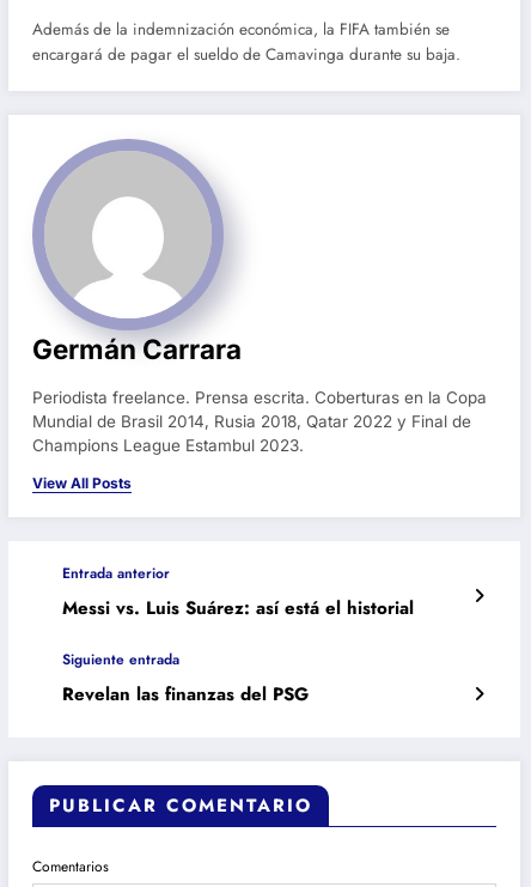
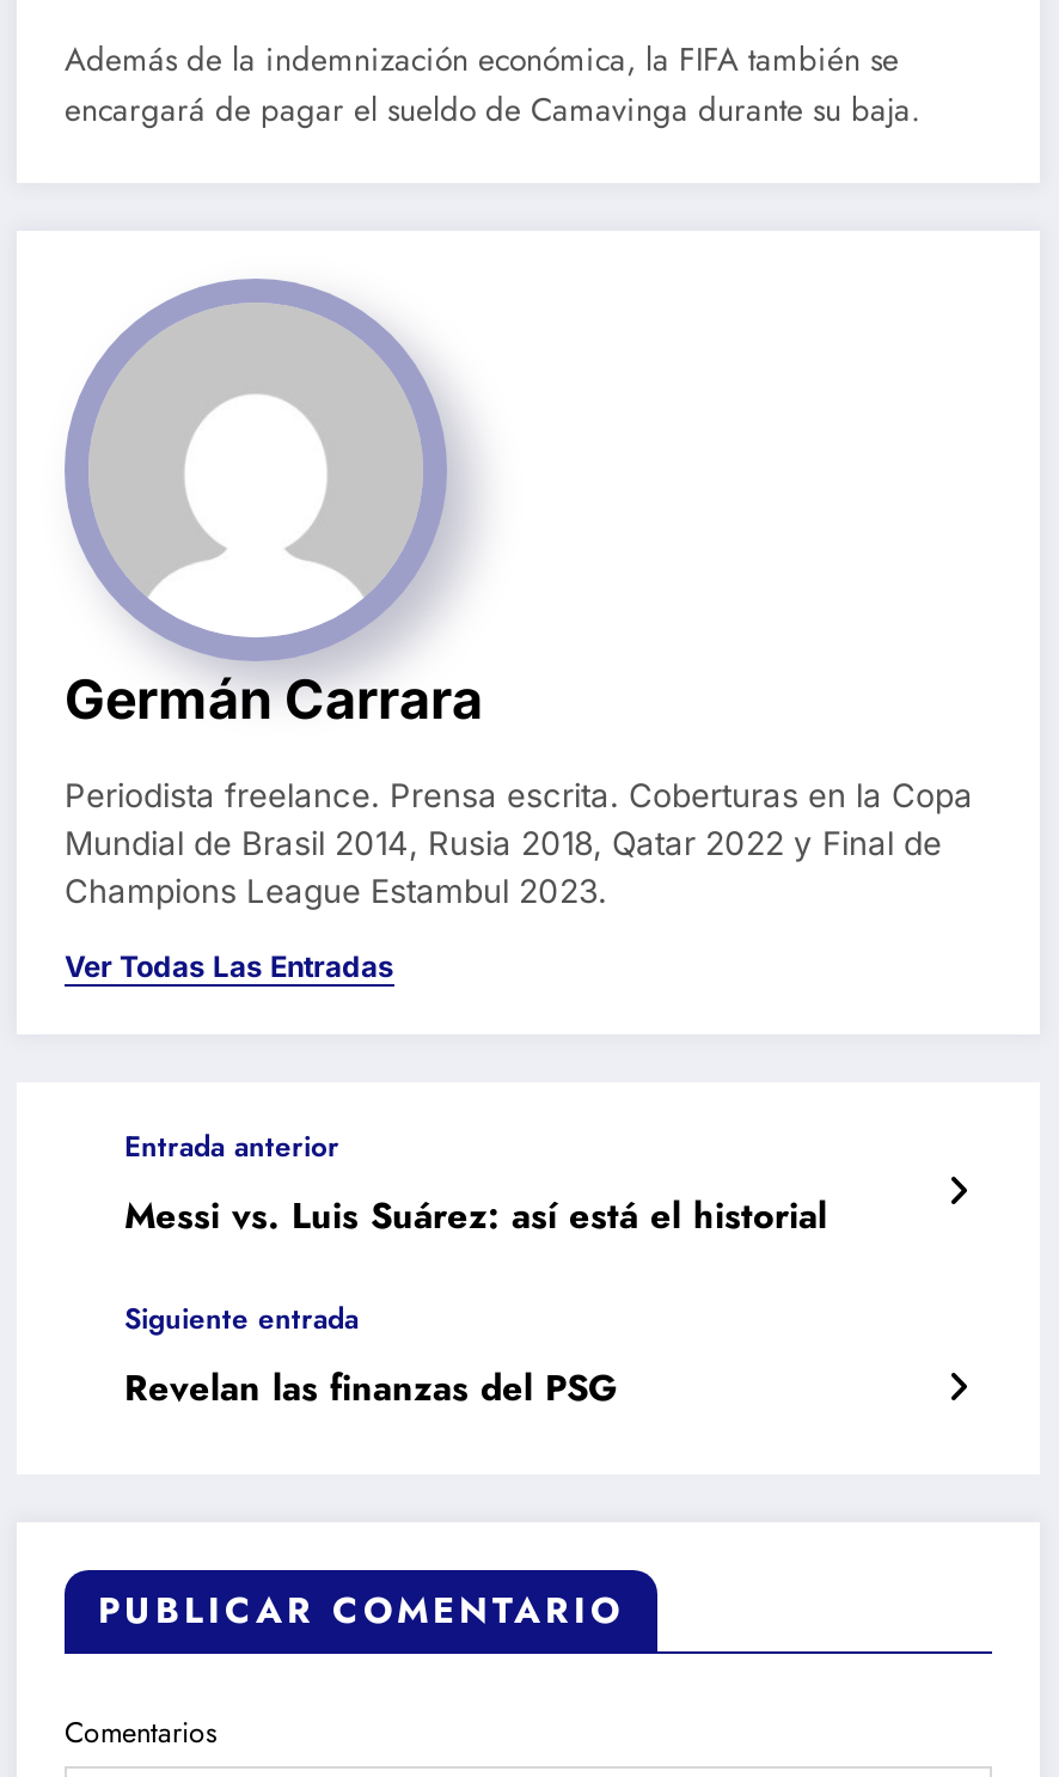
[32,473,132,491] View All Posts -> [65,947,394,983] Ver Todas Las Entradas

